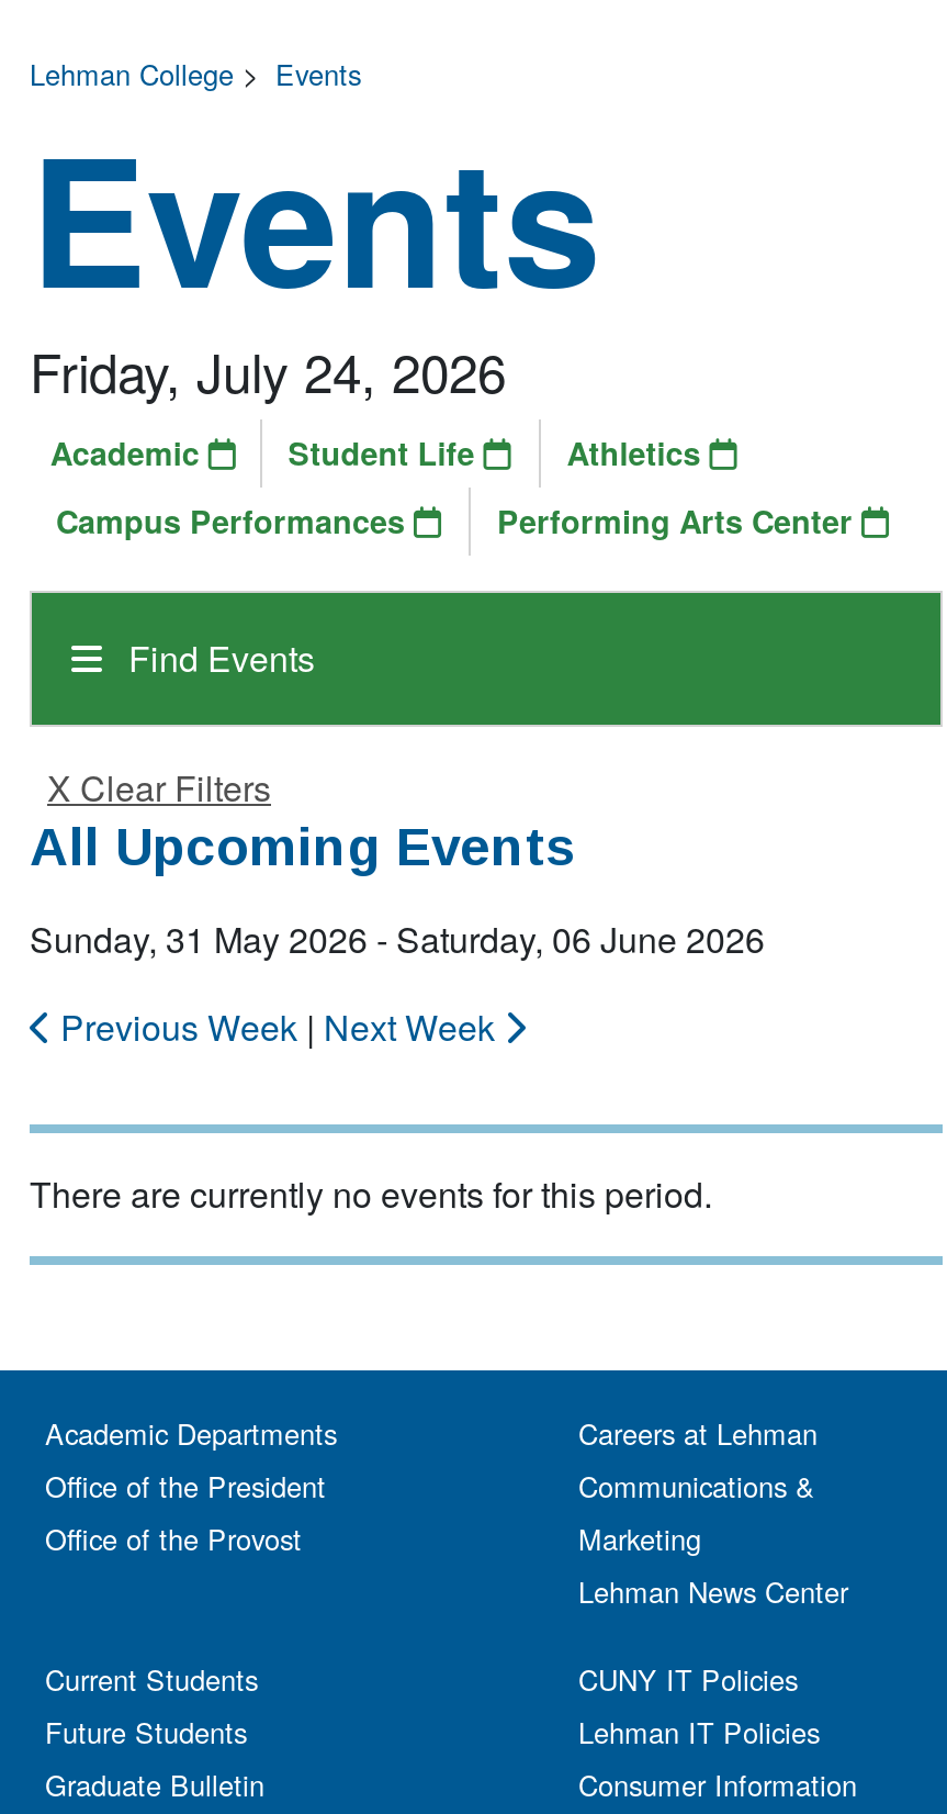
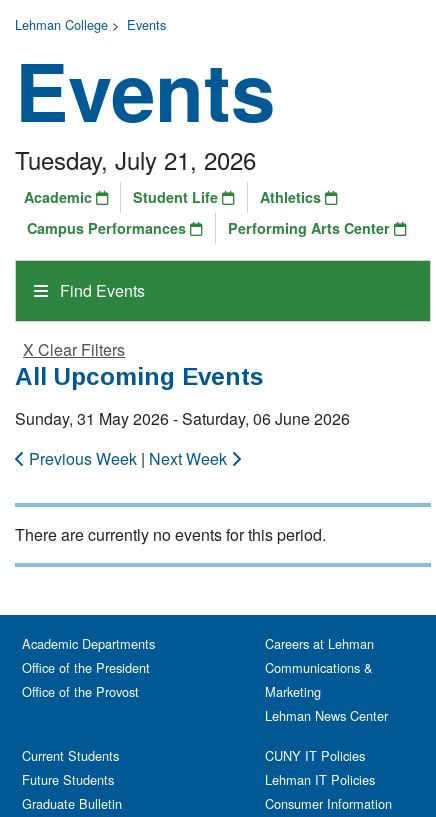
[30,332,506,408] Friday, July 24, 2026 -> [15,142,256,177] Tuesday, July 21, 2026

